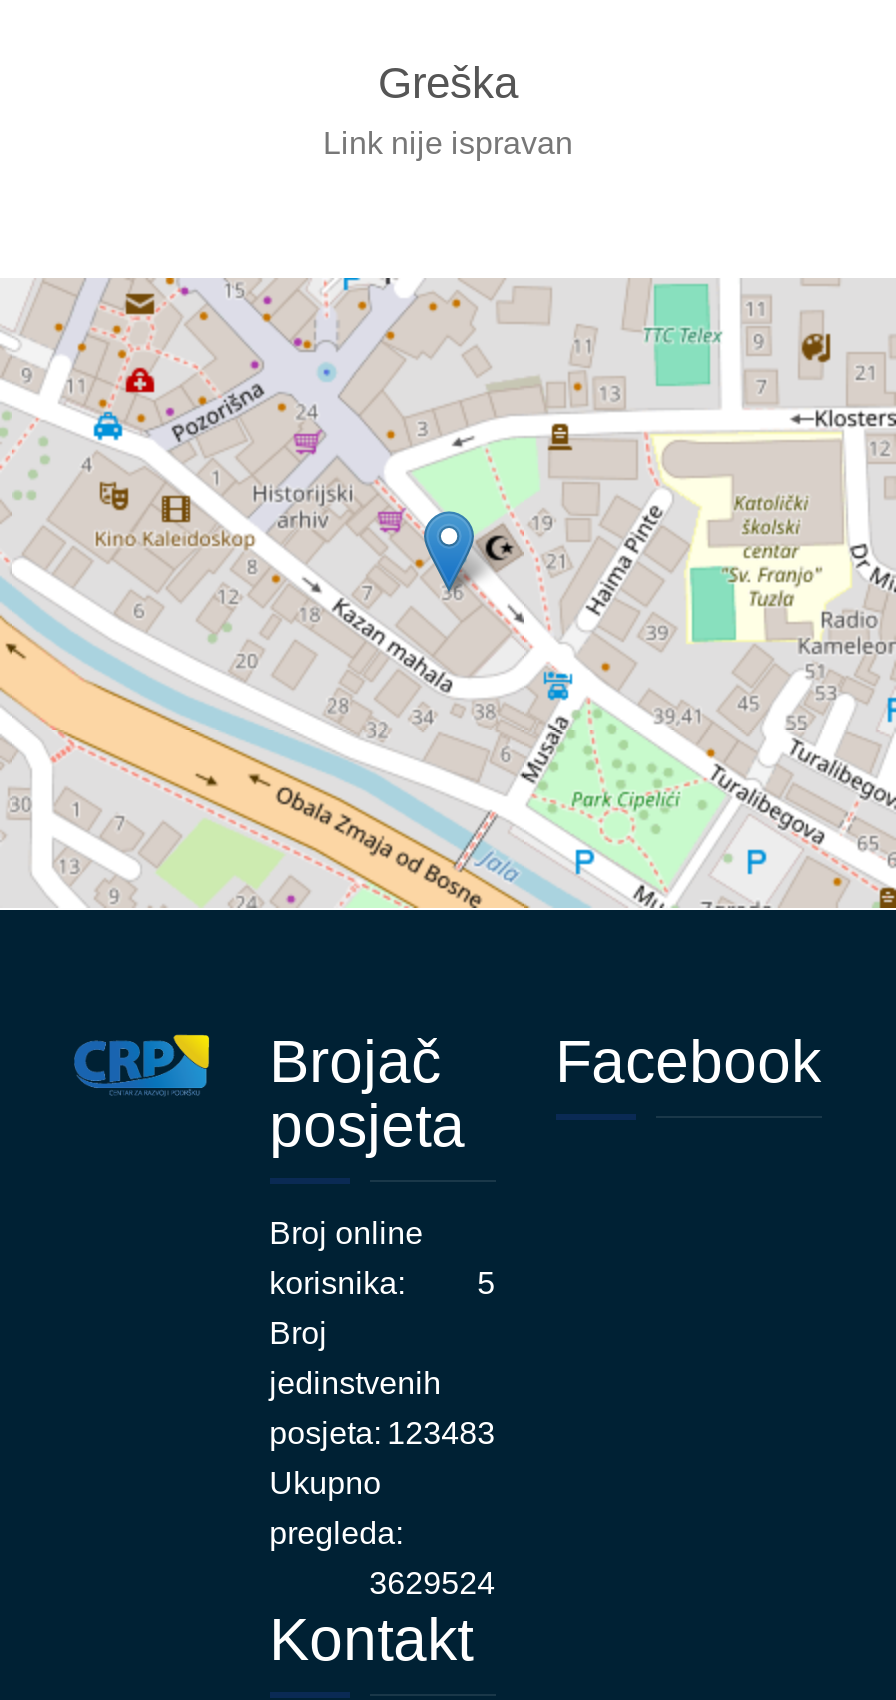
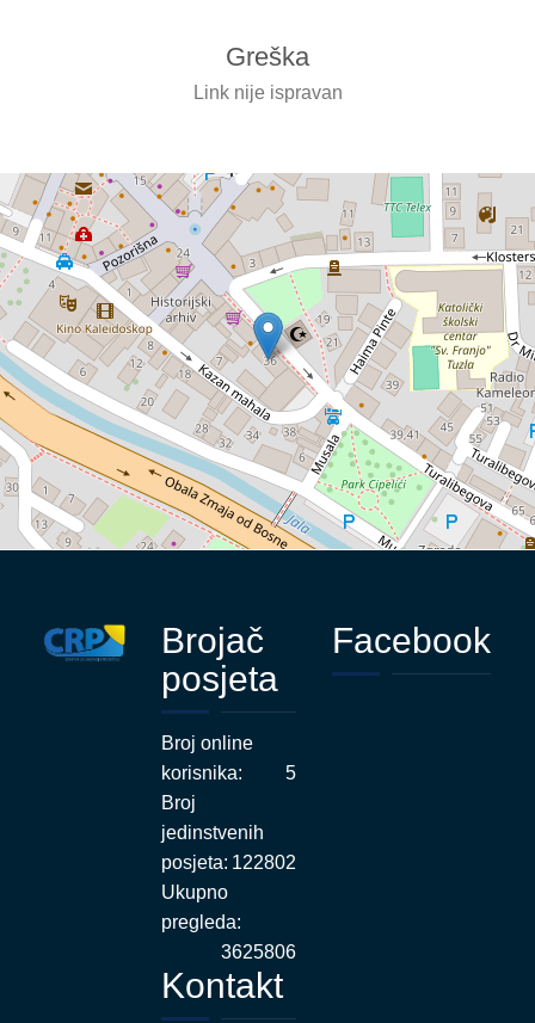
[269,1416,495,1450] posjeta: 123483 -> [161,852,296,873] posjeta: 122802
[369,1566,495,1600] 3629524 -> [220,942,296,962] 3625806

